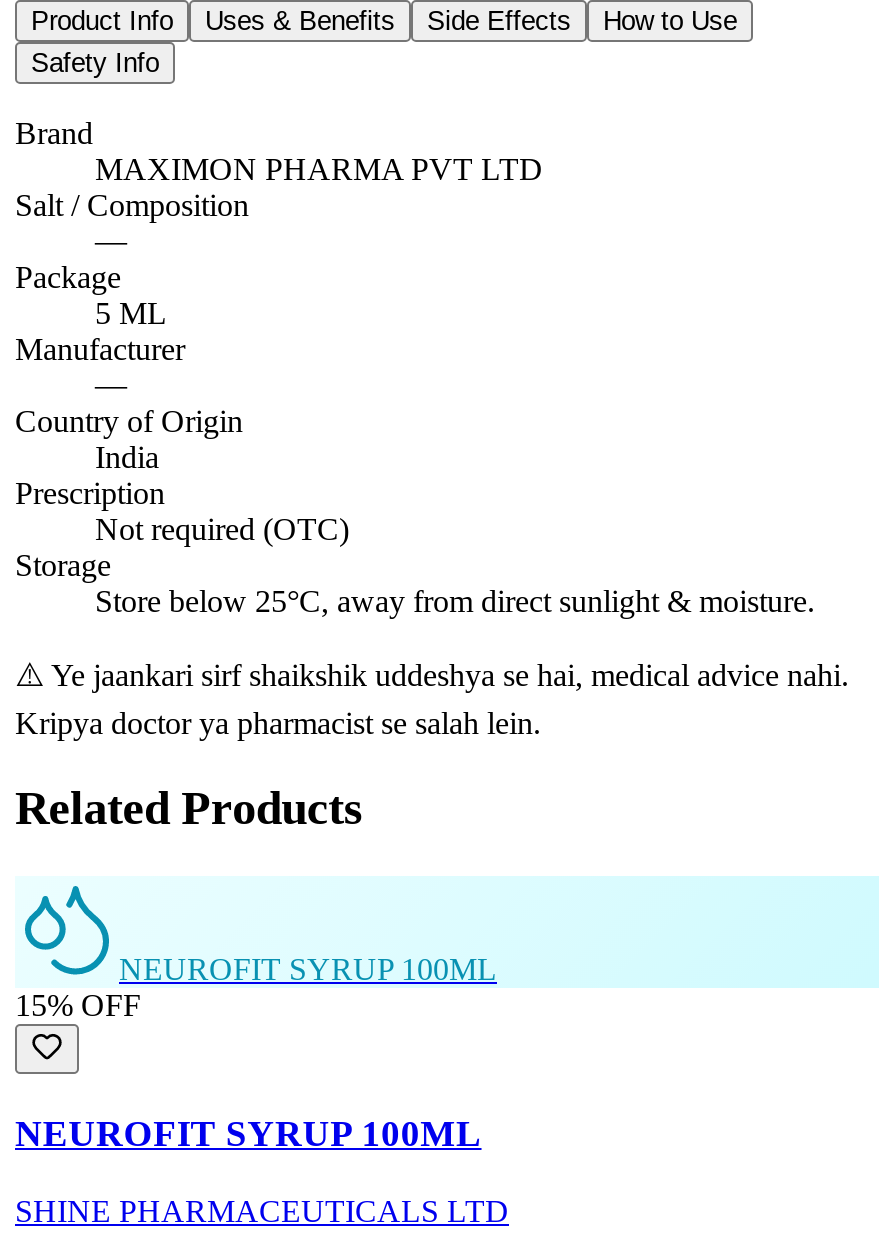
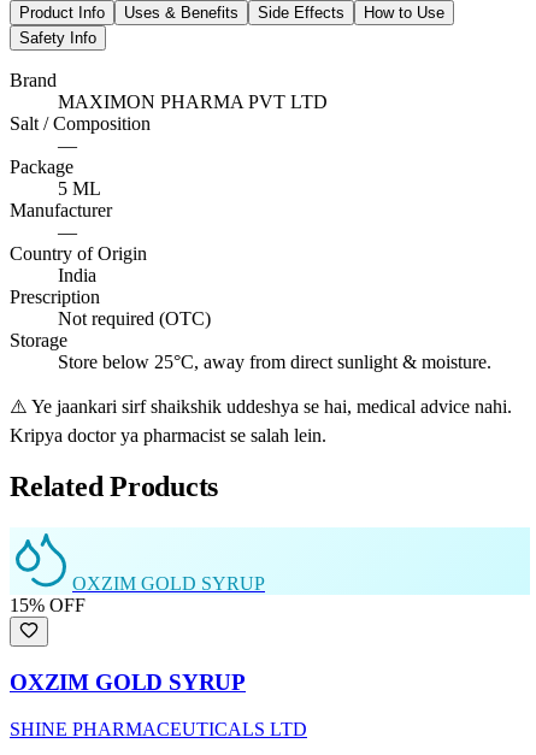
[119,952,497,986] NEUROFIT SYRUP 100ML -> [72,573,265,594] OXZIM GOLD SYRUP
[15,1112,482,1154] NEUROFIT SYRUP 100ML -> [10,669,246,695] OXZIM GOLD SYRUP

